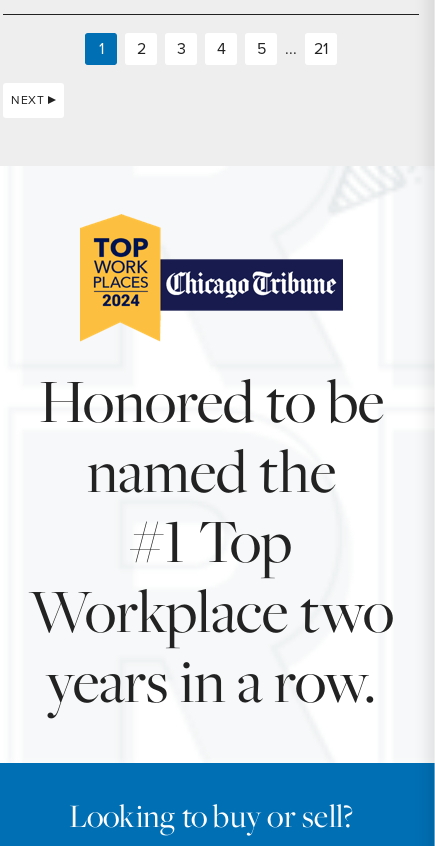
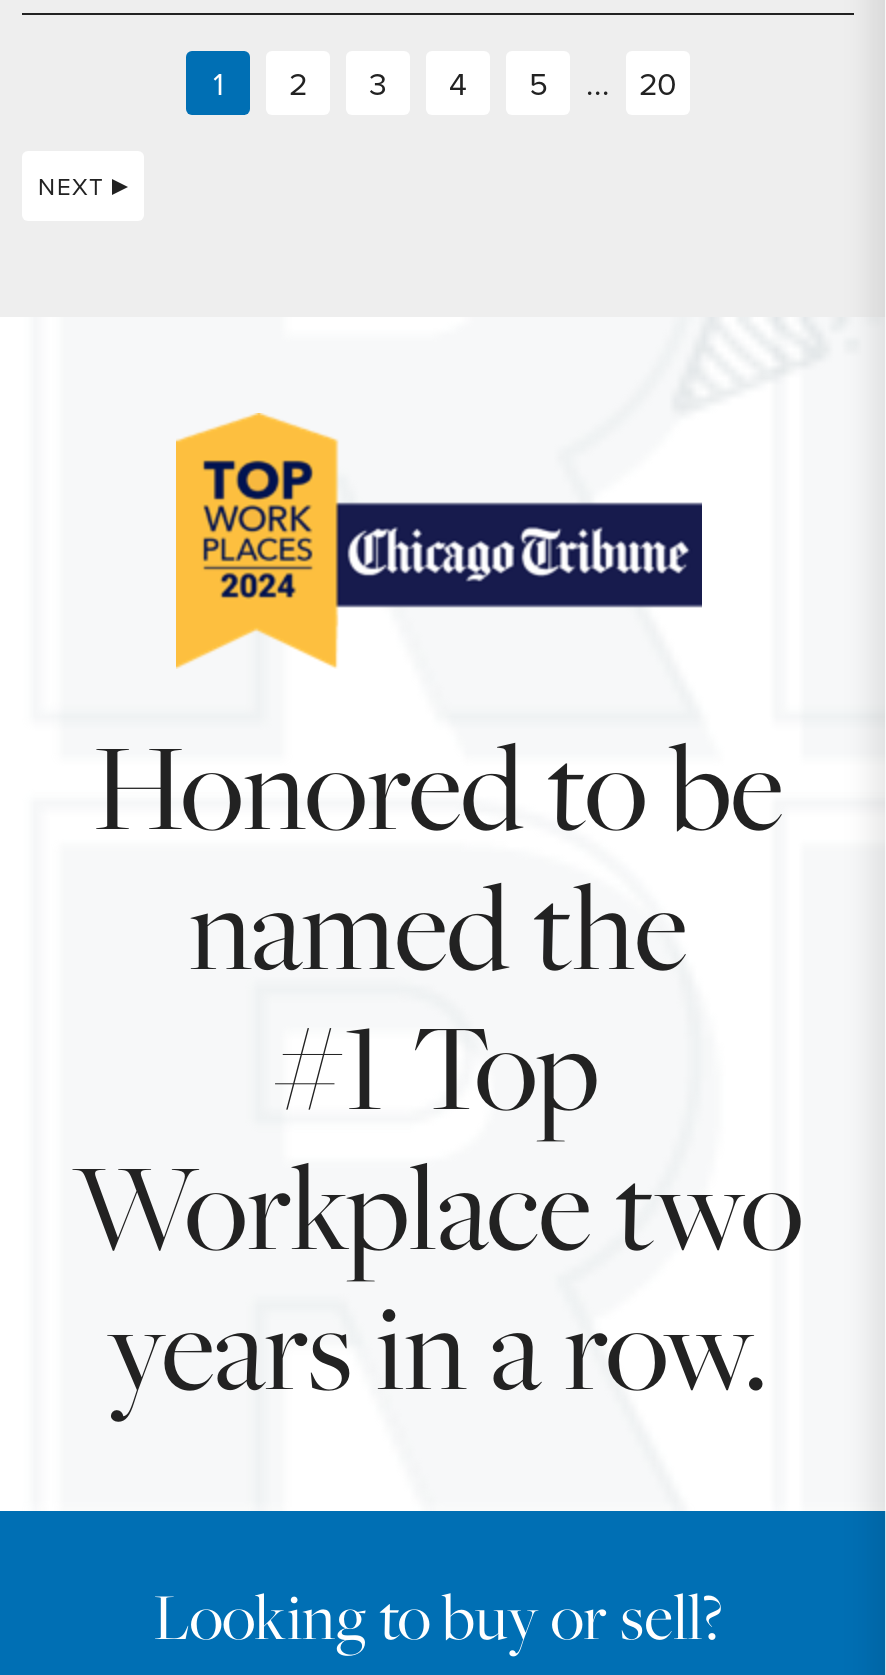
[314,37,328,60] 21 -> [639,61,677,105] 20

